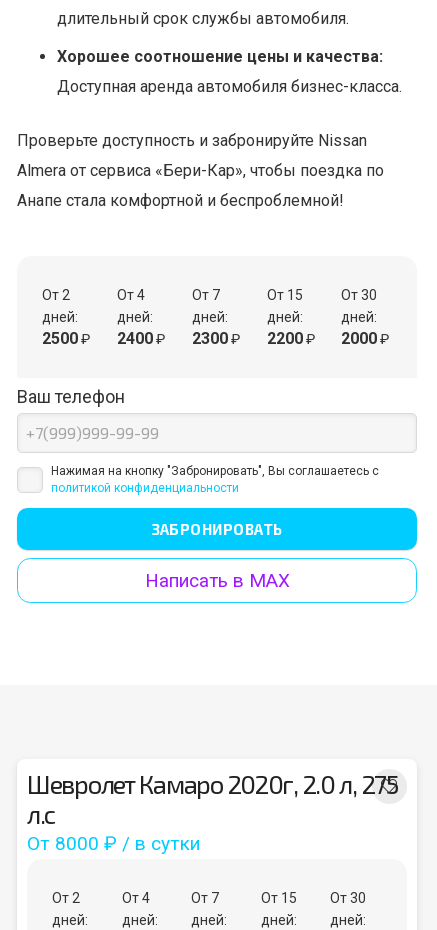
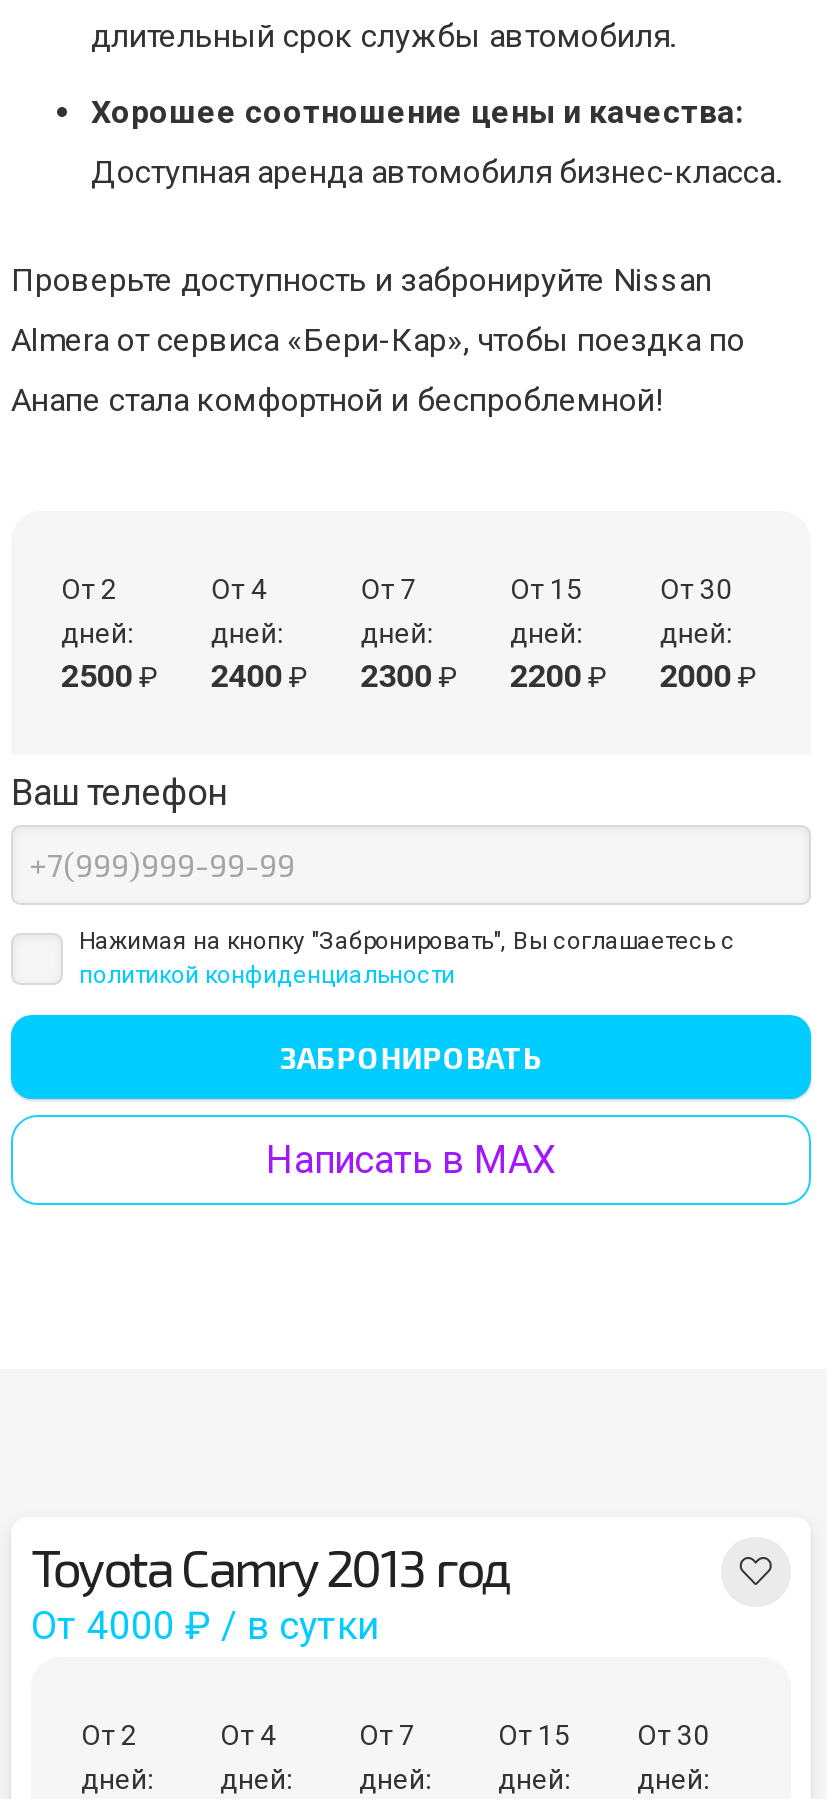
[27,768,398,855] Шевролет Камаро 2020г, 2.0 л, 275 | л.с | От 8000 ₽ / в сутки -> [31,1535,511,1649] Toyota Camry 2013 год | От 4000 ₽ / в сутки

